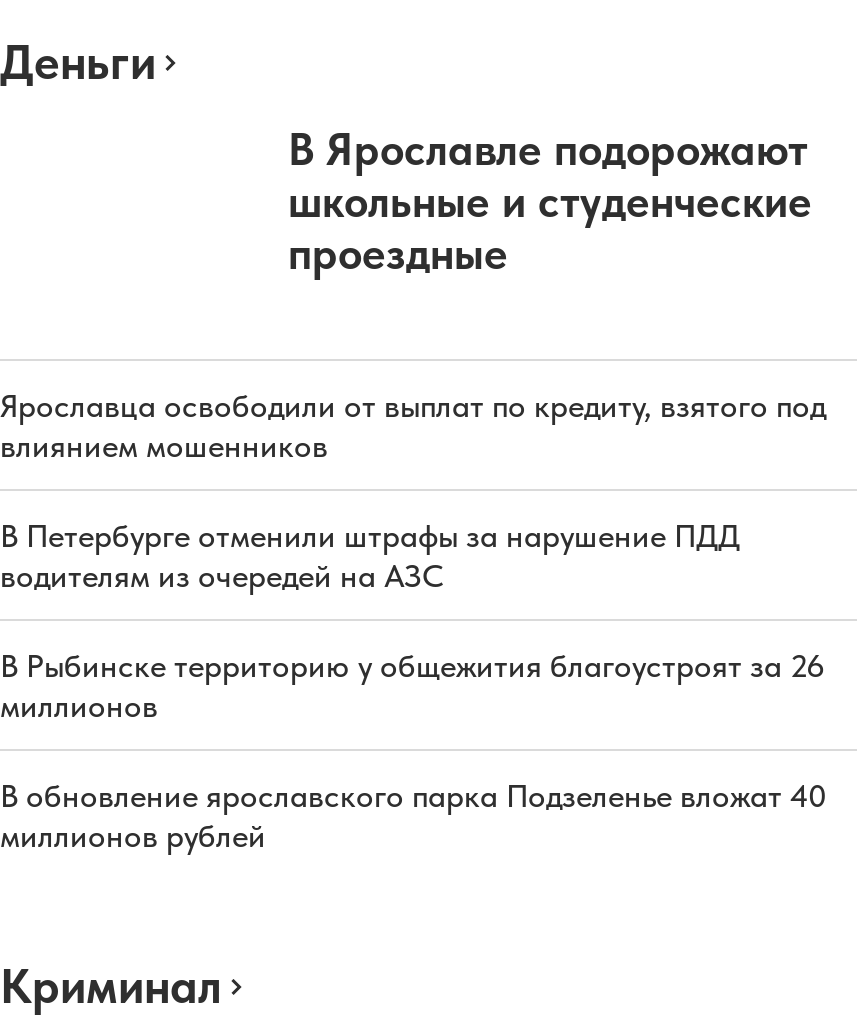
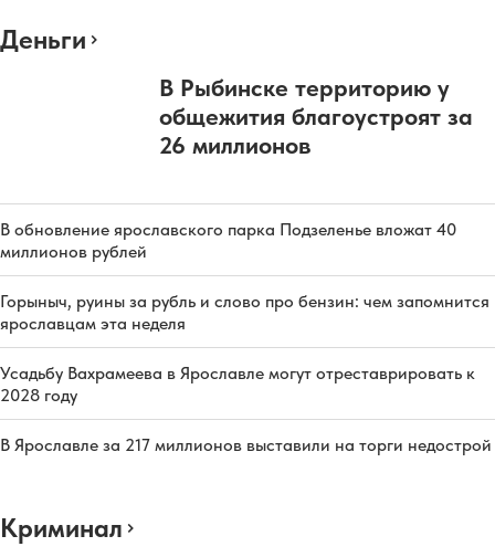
[0,124,826,726] В Ярославле подорожают | школьные и студенческие | проездные | Ярославца освободили от выплат по кредиту, взятого под | влиянием мошенников | В Петербурге отменили штрафы за нарушение ПДД | водителям из очередей на АЗС | В Рыбинске территорию у общежития благоустроят за 26 | миллионов -> [159,73,473,159] В Рыбинске территорию у | общежития благоустроят за | 26 миллионов
moved [0,778,826,856] -> [0,219,456,262]: В обновление ярославского парка Подзеленье вложат 40 | миллионов рублей
none -> [0,291,492,456] Горыныч, руины за рубль и слово про бензин: чем запомнится | ярославцам эта неделя | Усадьбу Вахрамеева в Ярославле могут отреставрировать к | 2028 году | В Ярославле за 217 миллионов выставили на торги недострой

